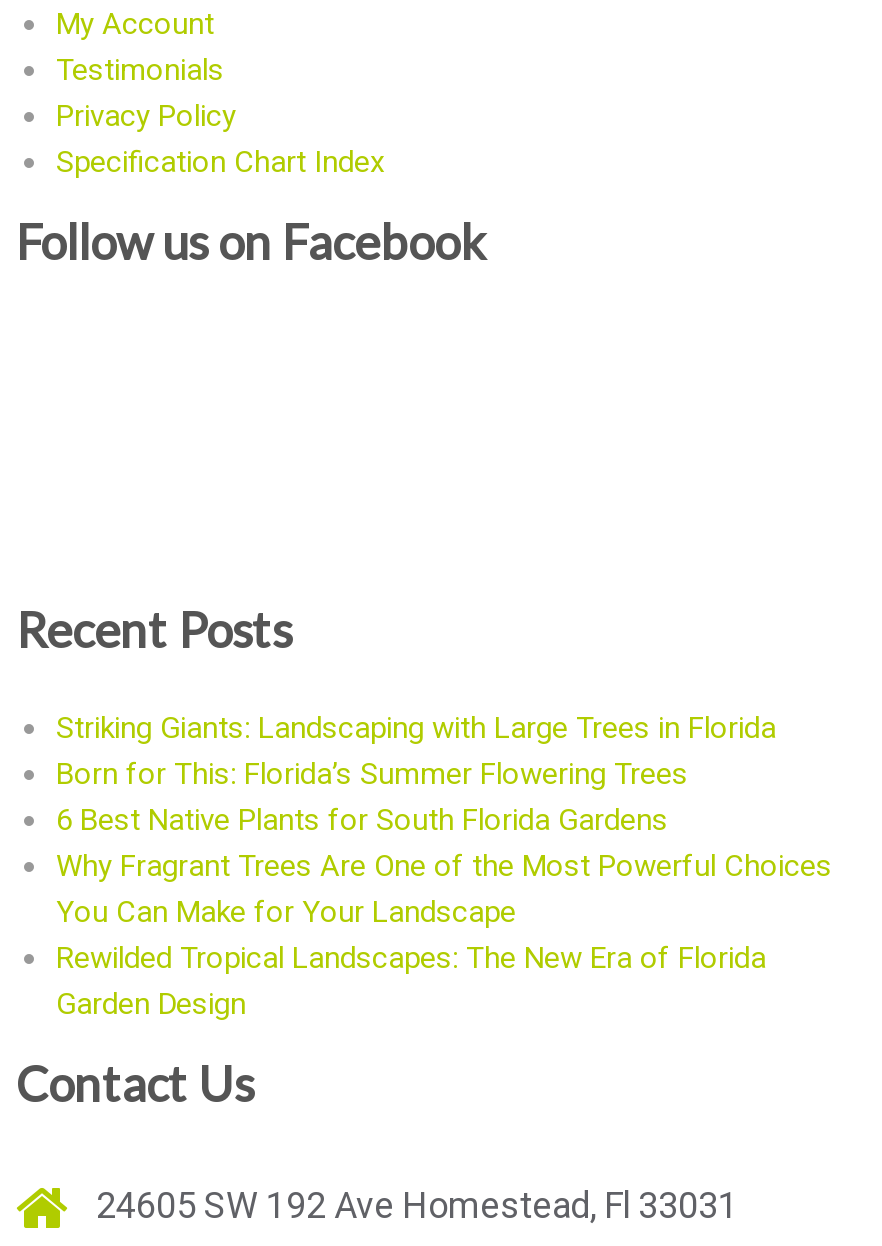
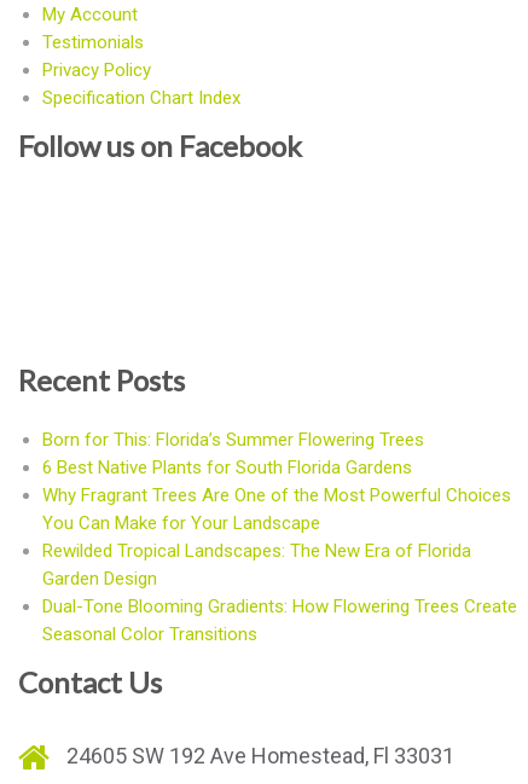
[56,710,776,746] Striking Giants: Landscaping with Large Trees in Florida -> none
moved [56,756,832,1022] -> [42,429,511,590]: Born for This: Florida’s Summer Flowering Trees | 6 Best Native Plants for South Florida Gardens | Why Fragrant Trees Are One of the Most Powerful Choices | You Can Make for Your Landscape | Rewilded Tropical Landscapes: The New Era of Florida | Garden Design
none -> [42,596,517,645] Dual-Tone Blooming Gradients: How Flowering Trees Create | Seasonal Color Transitions

